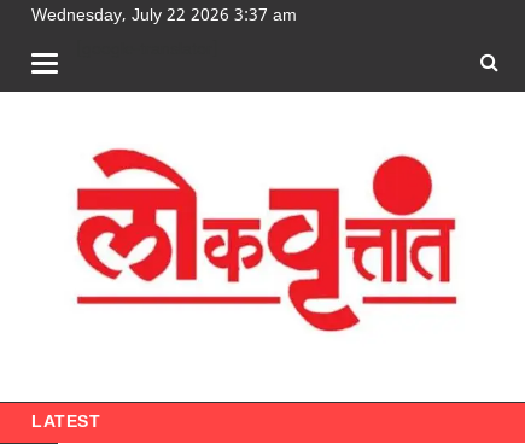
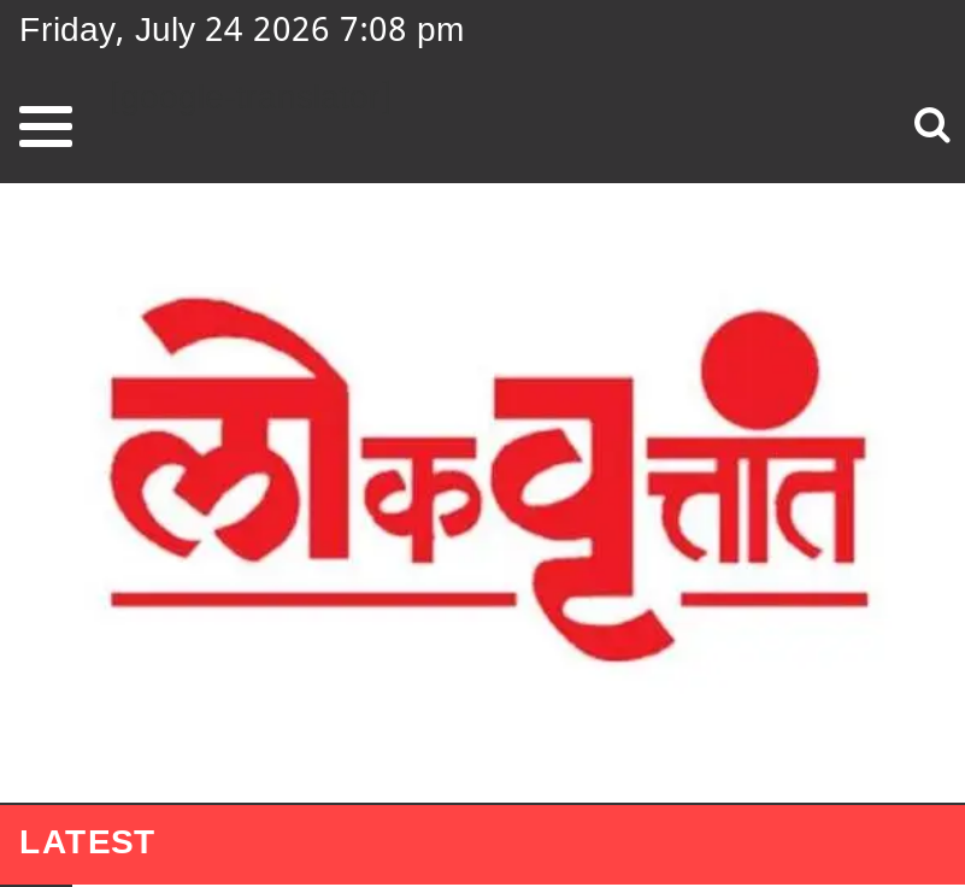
[31,5,297,28] Wednesday, July 22 2026 3:37 am -> [19,10,465,55] Friday, July 24 2026 7:08 pm

